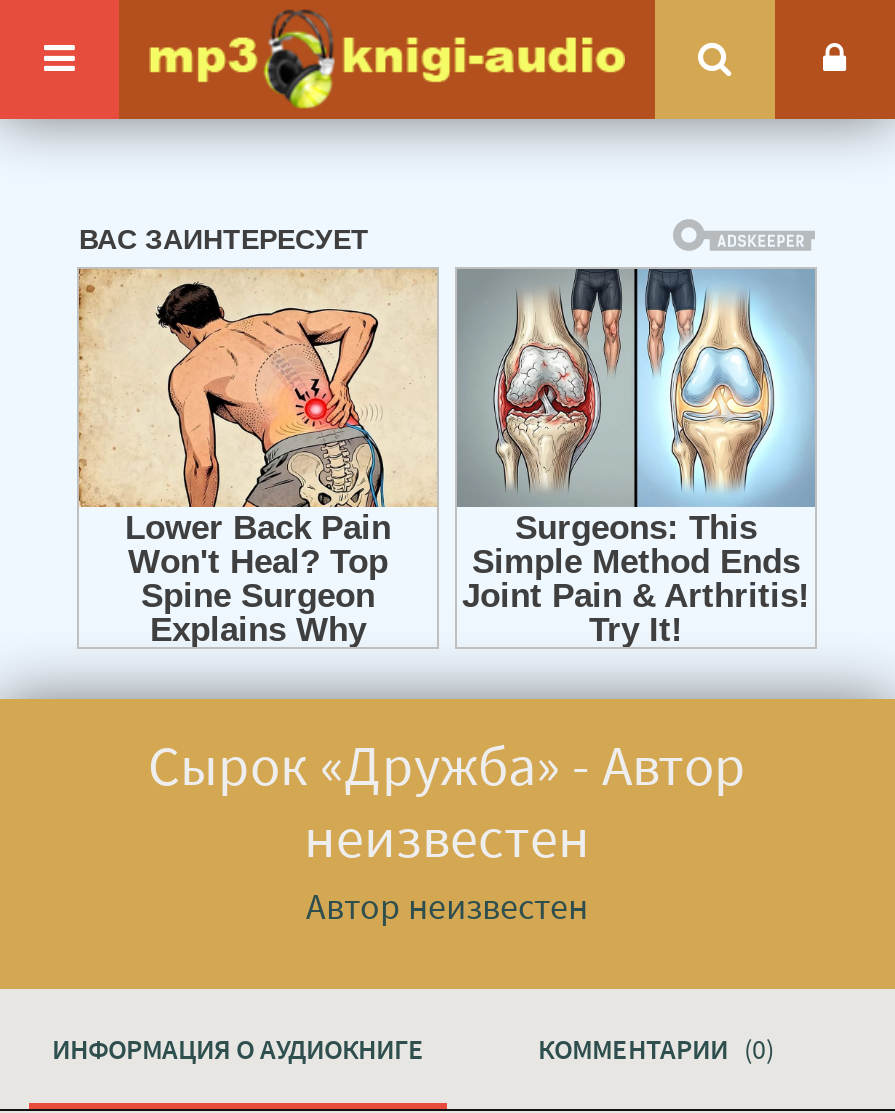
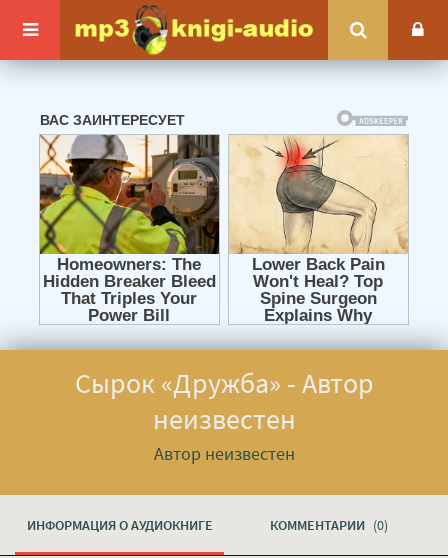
[77,267,439,649] [image] -> [39,134,220,324] [image]
[455,267,817,649] [image] -> [228,134,409,325] [image]

